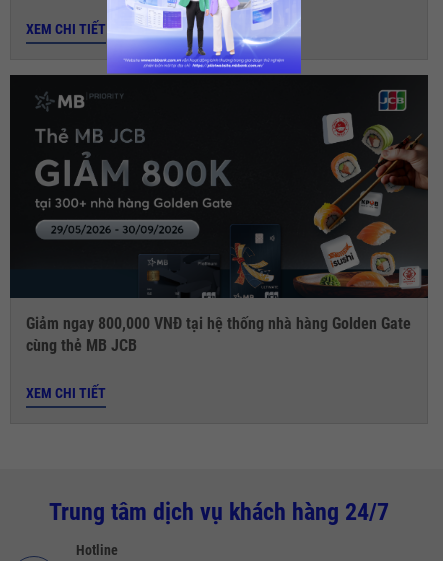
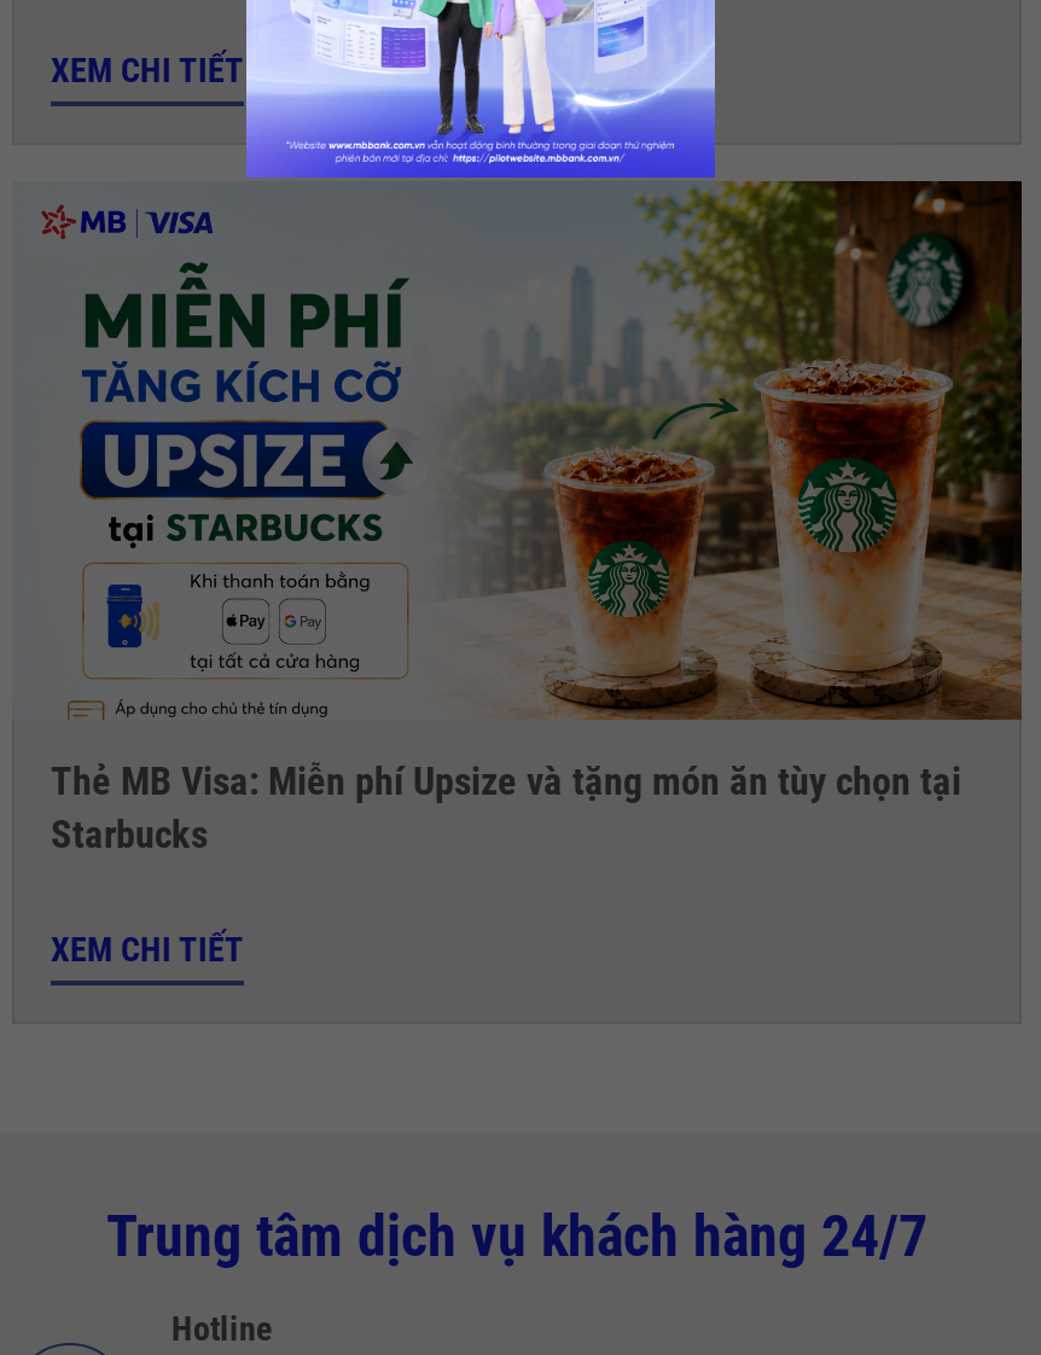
[10,75,428,355] [image] | Giảm ngay 800,000 VNĐ tại hệ thống nhà hàng Golden Gate | cùng thẻ MB JCB -> [14,181,1022,857] [image] | Thẻ MB Visa: Miễn phí Upsize và tặng món ăn tùy chọn tại | Starbucks

